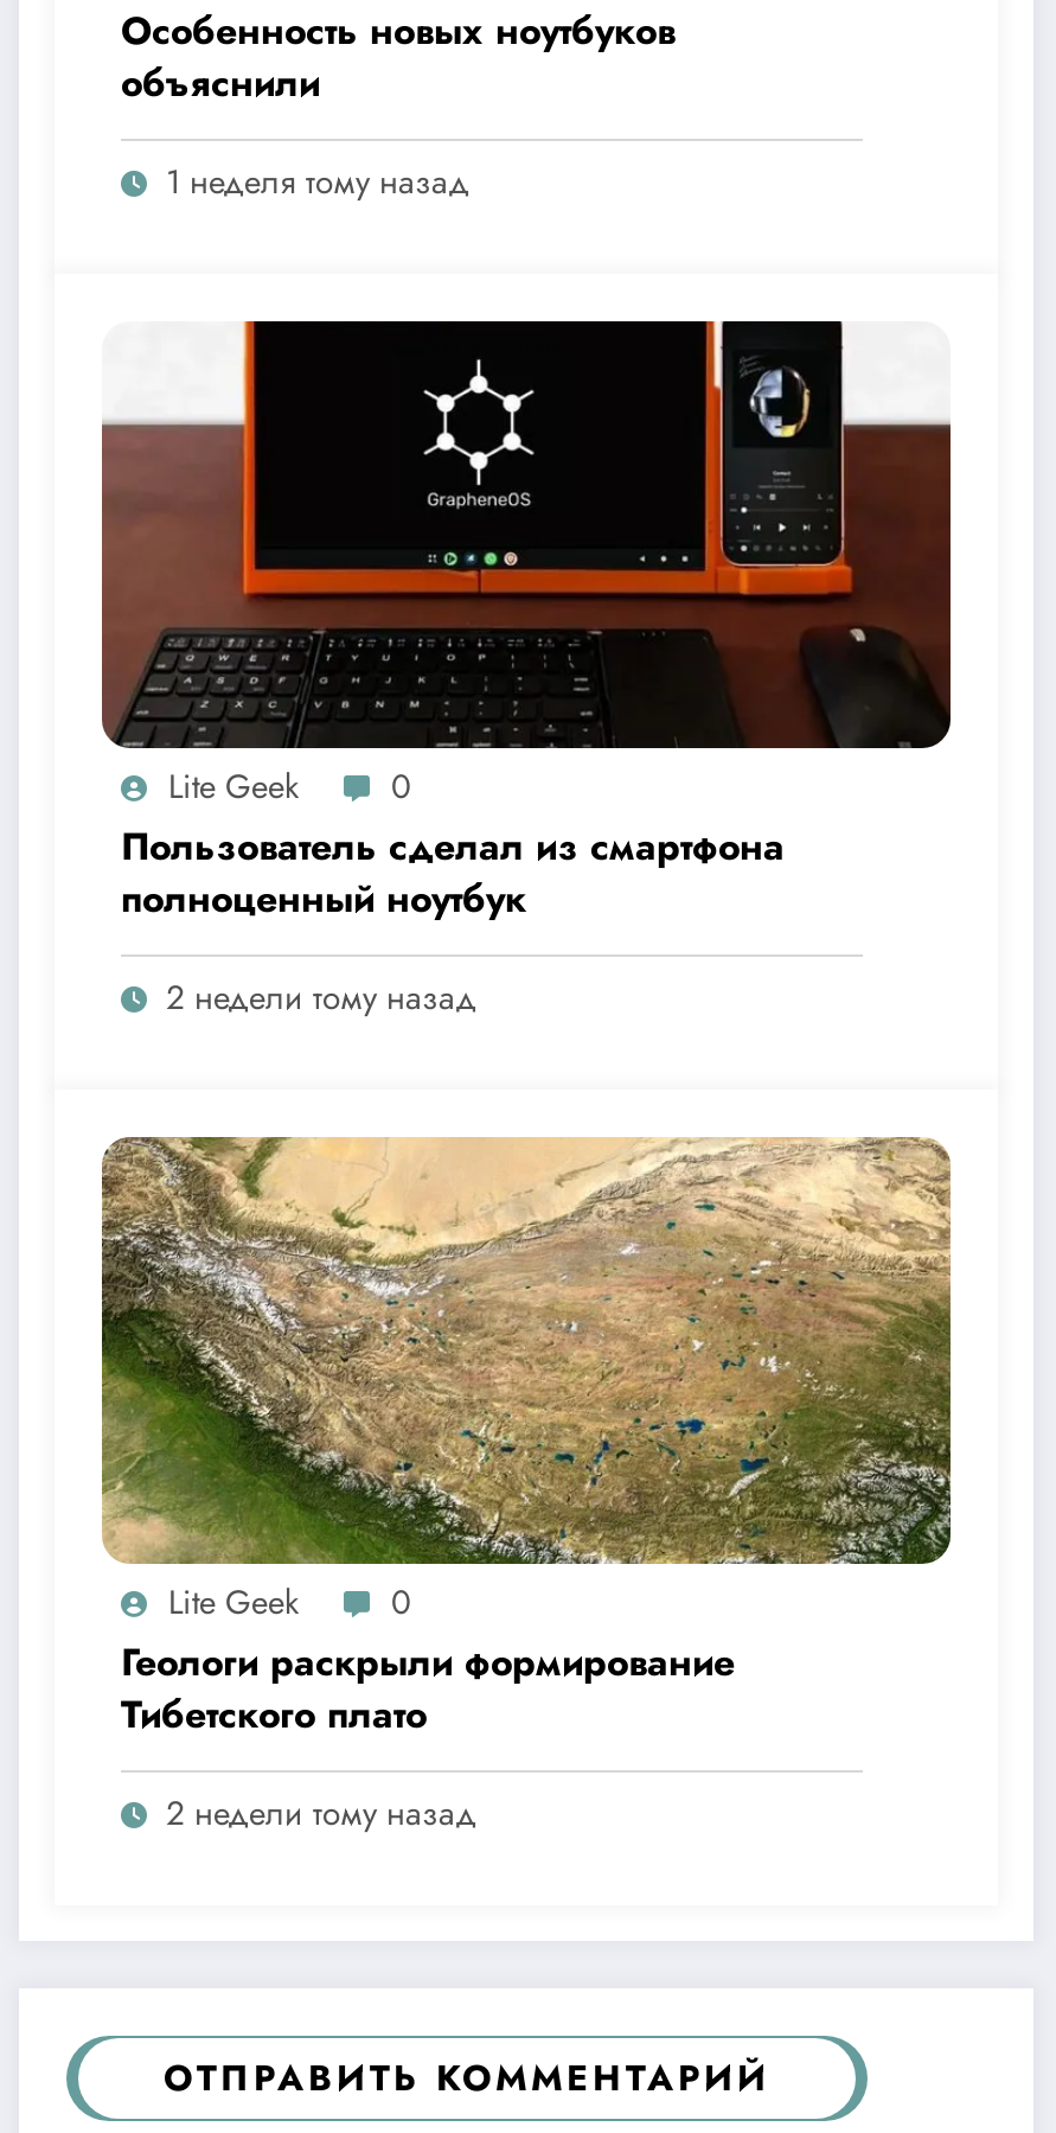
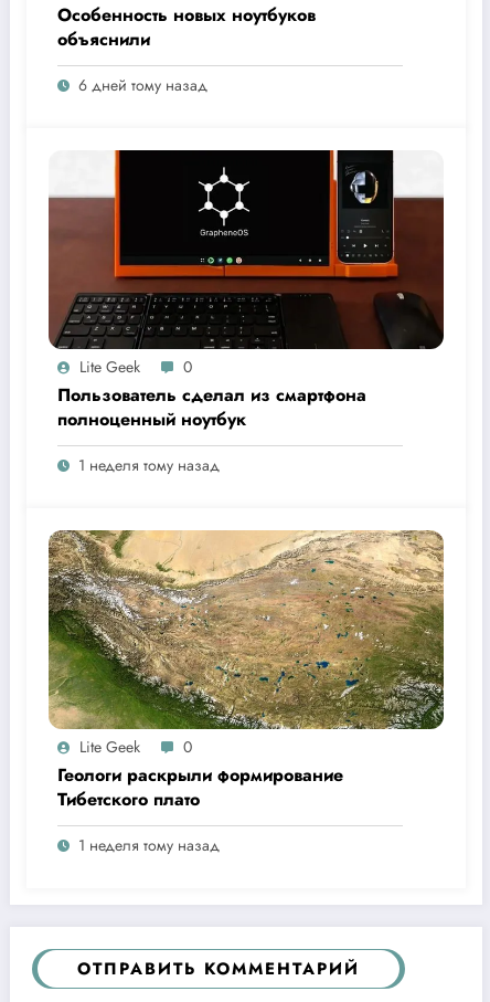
[166,158,469,206] 1 неделя тому назад -> [78,74,207,96] 6 дней тому назад
[166,974,476,1021] 2 недели тому назад -> [78,454,220,476] 1 неделя тому назад
[166,1790,476,1837] 2 недели тому назад -> [78,834,220,856] 1 неделя тому назад

